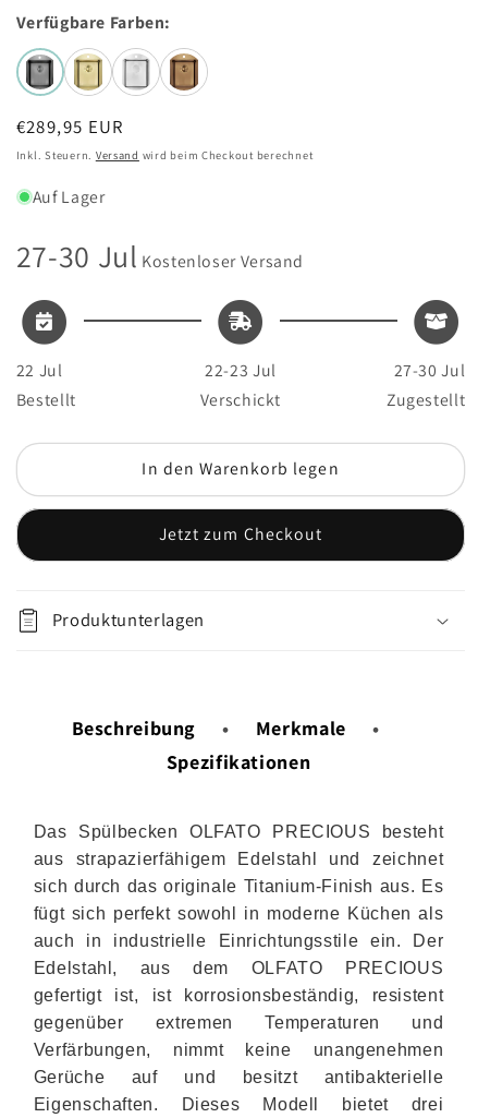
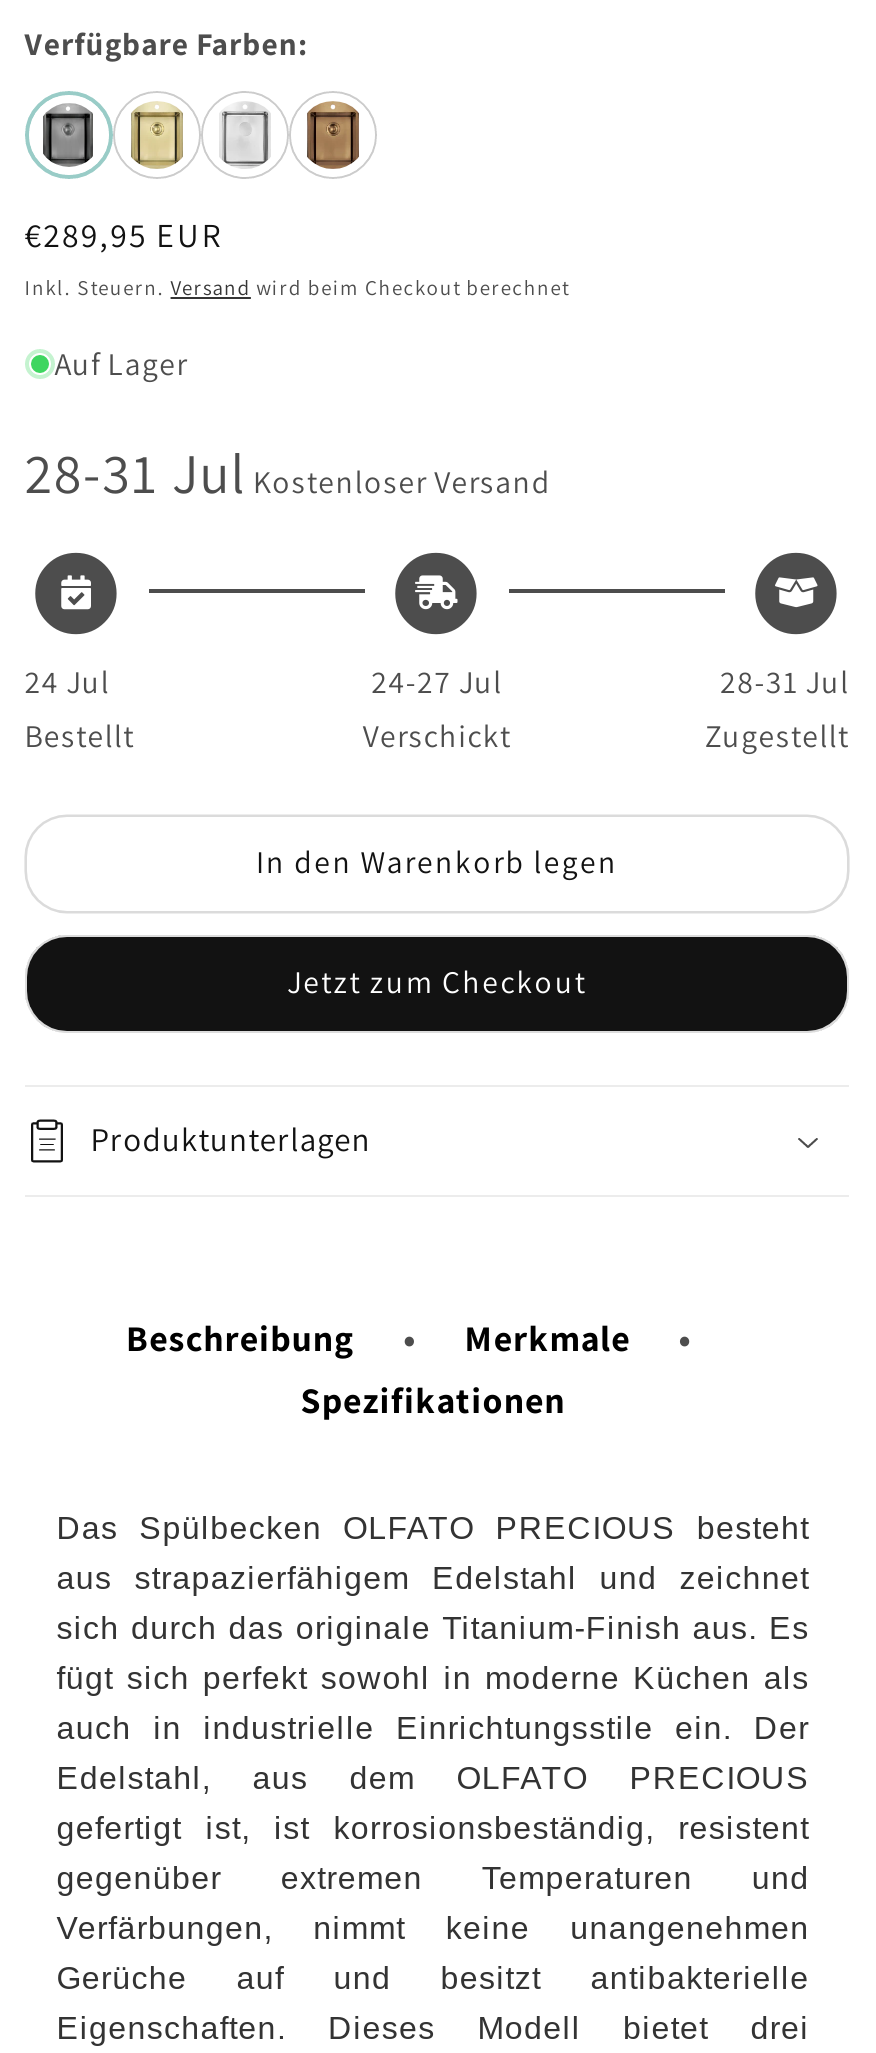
[16,235,304,276] 27-30 Jul Kostenloser Versand -> [25,434,551,508] 28-31 Jul Kostenloser Versand
[16,358,63,381] 22 Jul -> [25,660,110,702] 24 Jul
[205,358,276,381] 22-23 Jul -> [371,660,503,702] 24-27 Jul
[394,358,465,381] 27-30 Jul -> [720,660,849,702] 28-31 Jul

